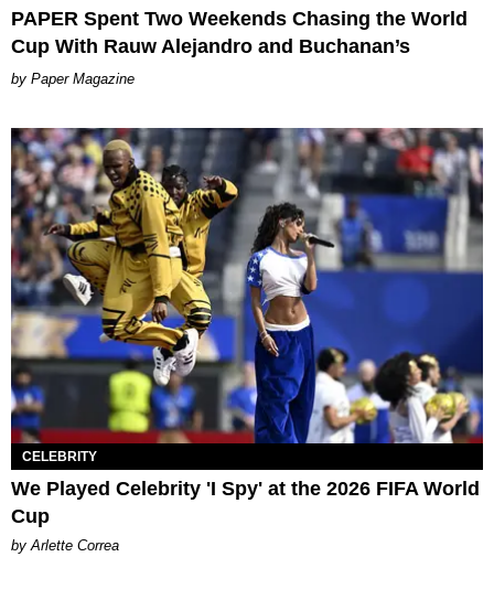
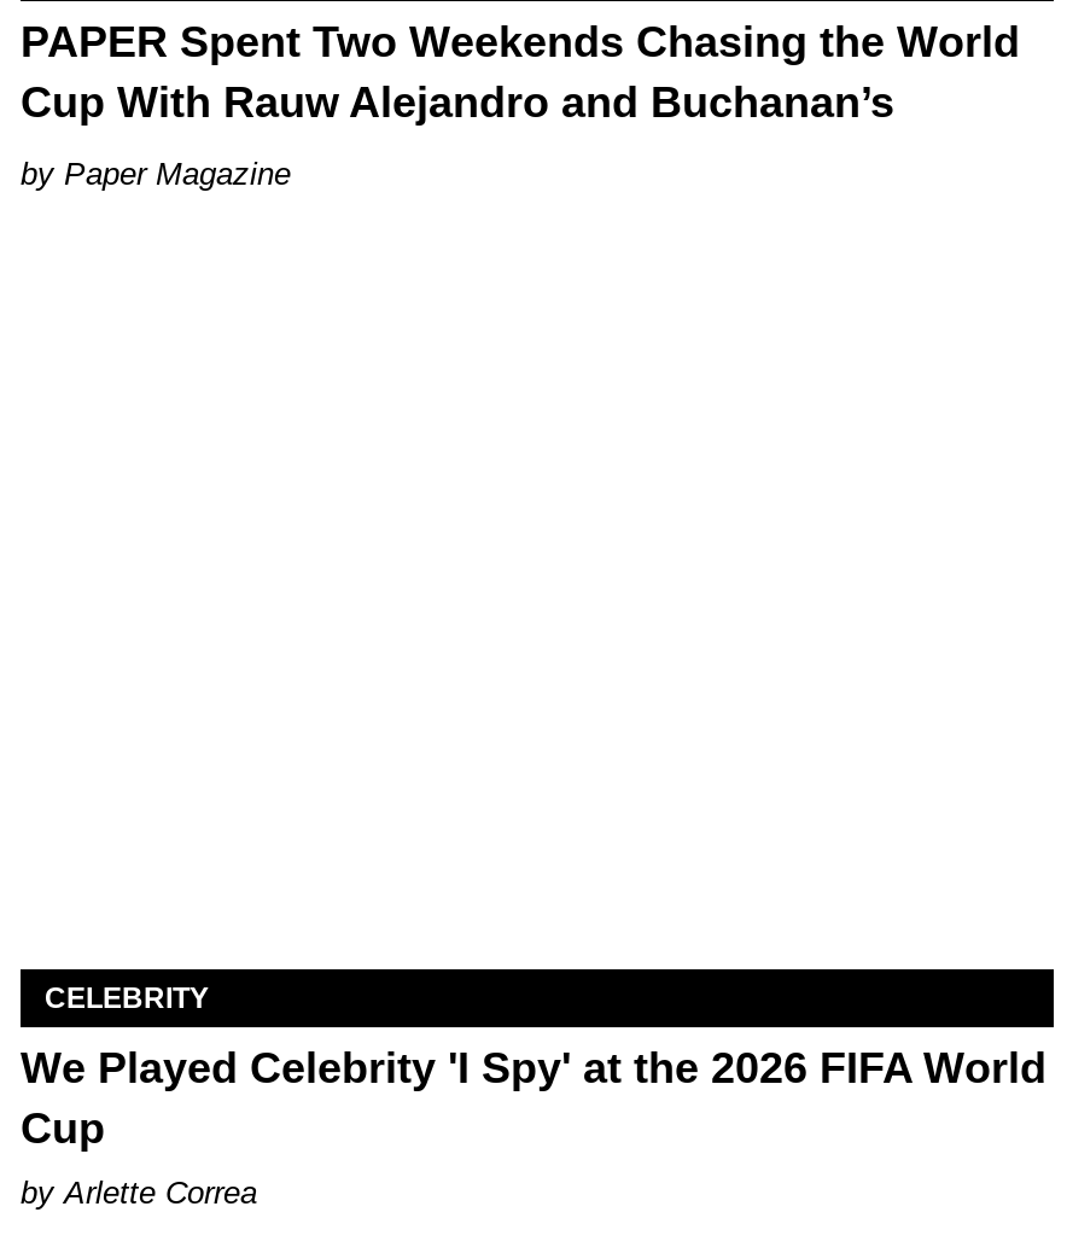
[10,127,484,445] [image] -> none

